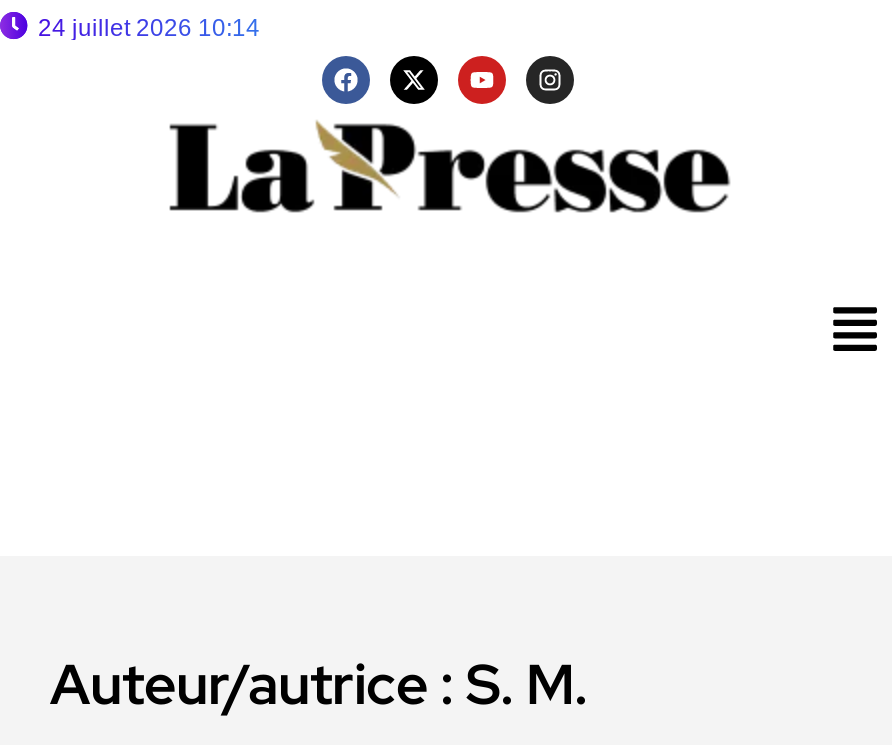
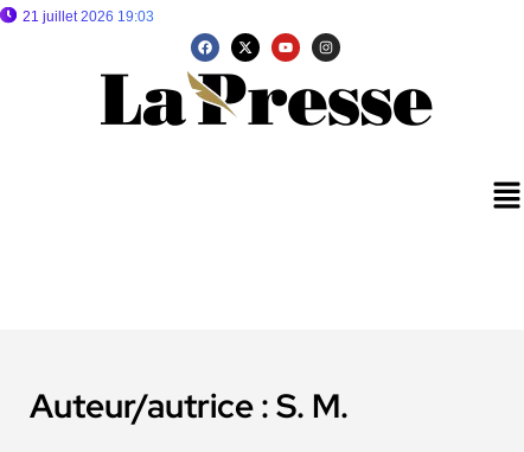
[38,14,260,42] 24 juillet 2026 10:14 -> [23,8,154,25] 21 juillet 2026 19:03

